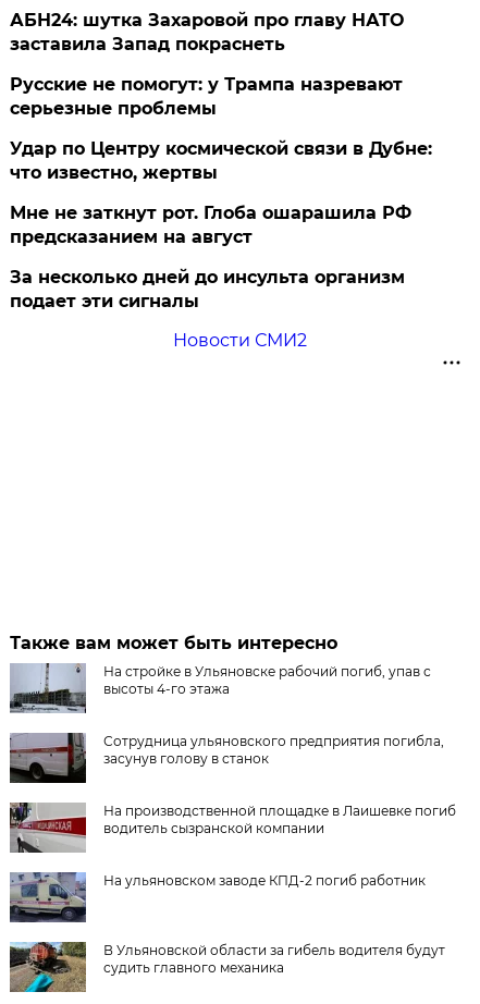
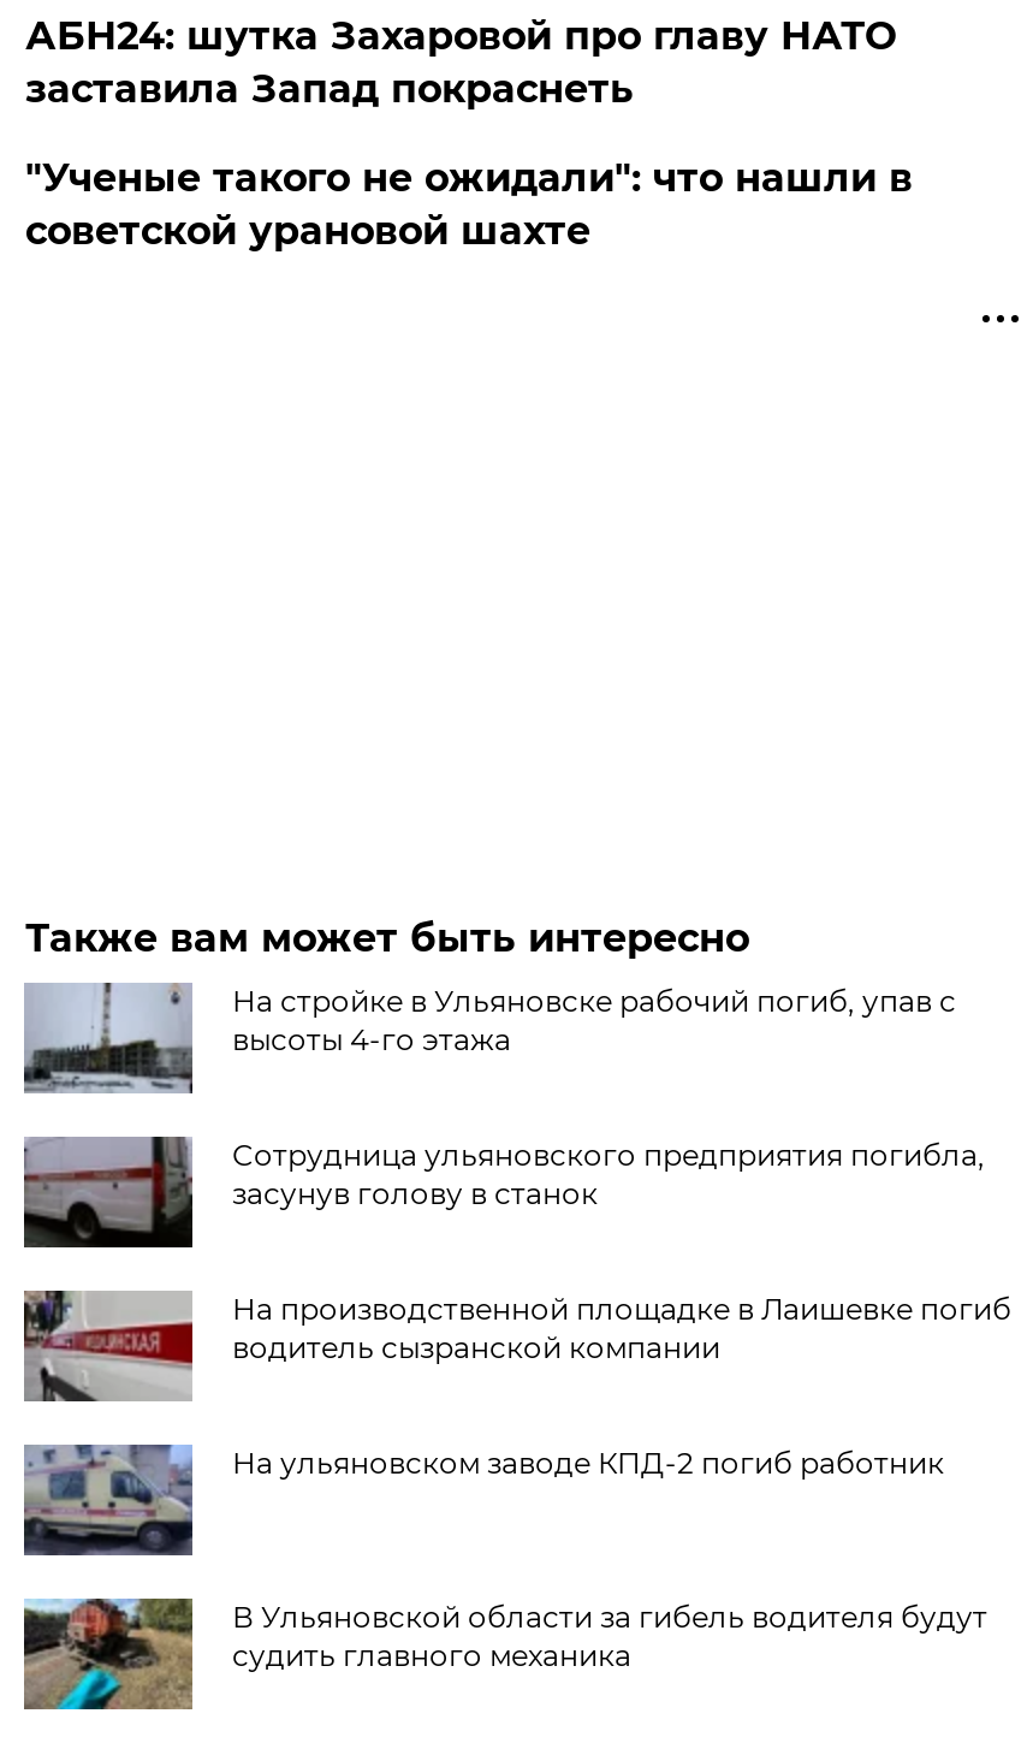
[10,74,433,351] Русские не помогут: у Трампа назревают | серьезные проблемы | Удар по Центру космической связи в Дубне: | что известно, жертвы | Мне не заткнут рот. Глоба ошарашила РФ | предсказанием на август | За несколько дней до инсульта организм | подает эти сигналы | Новости СМИ2 -> [25,155,913,254] "Ученые такого не ожидали": что нашли в | советской урановой шахте

